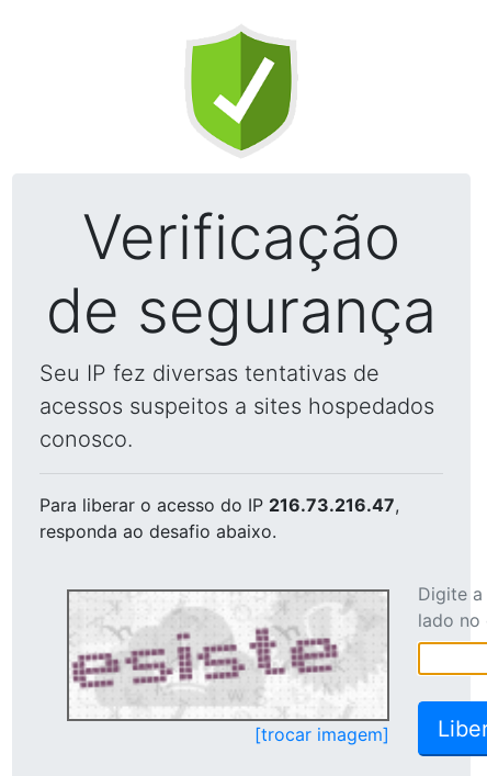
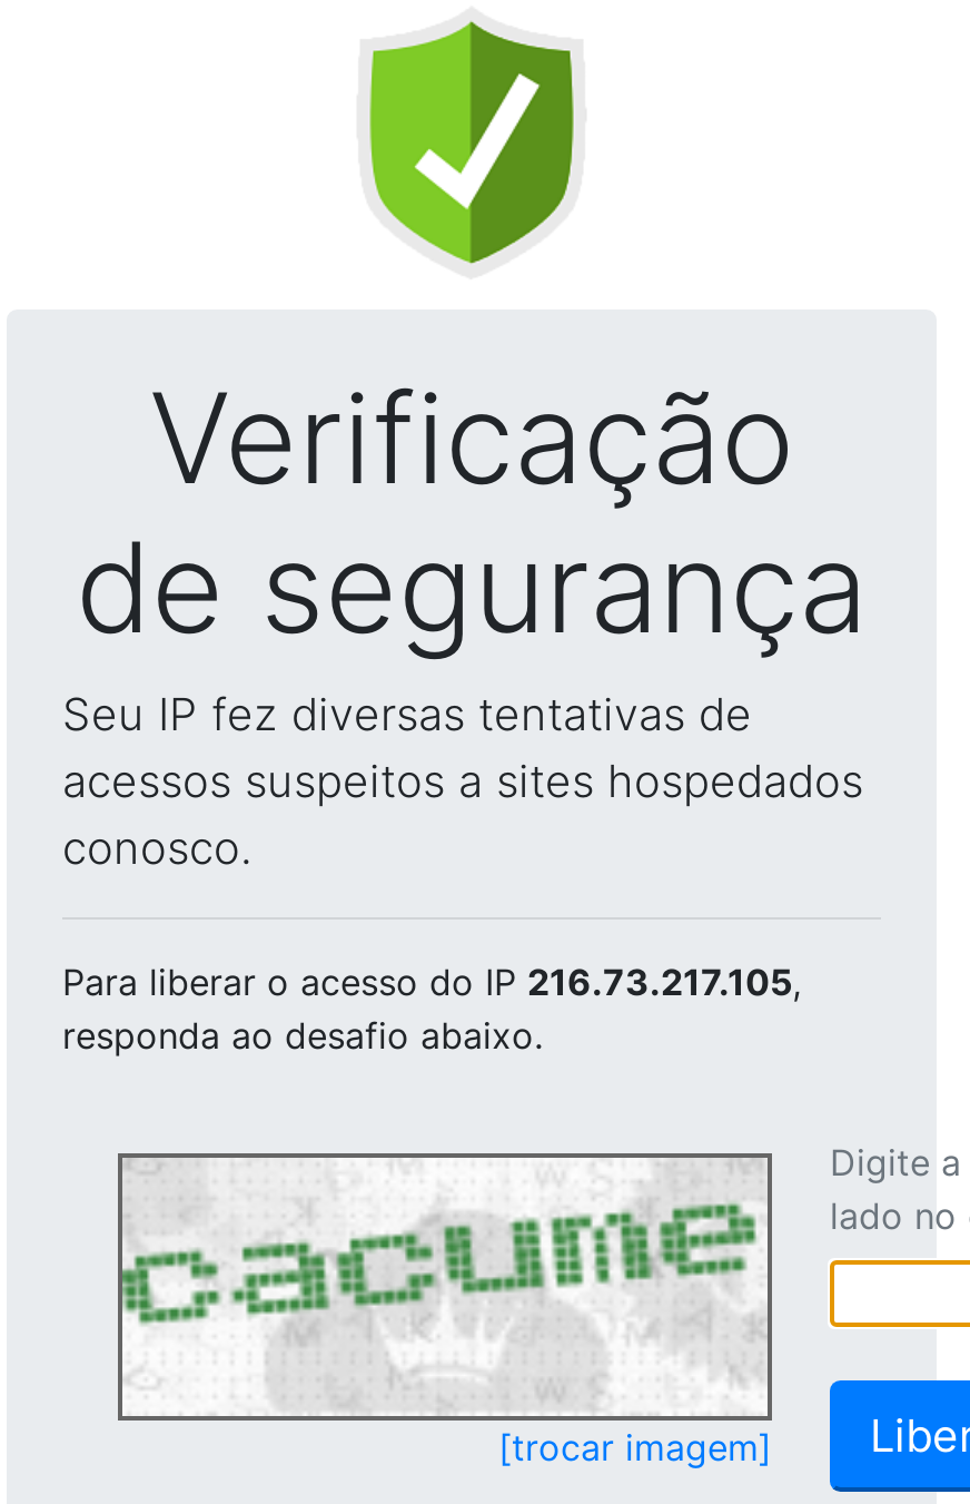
[39,494,399,516] Para liberar o acesso do IP 216.73.216.47, -> [62,960,801,1004] Para liberar o acesso do IP 216.73.217.105,
[69,594,386,717] [image] -> [120,1184,763,1409] [image]

